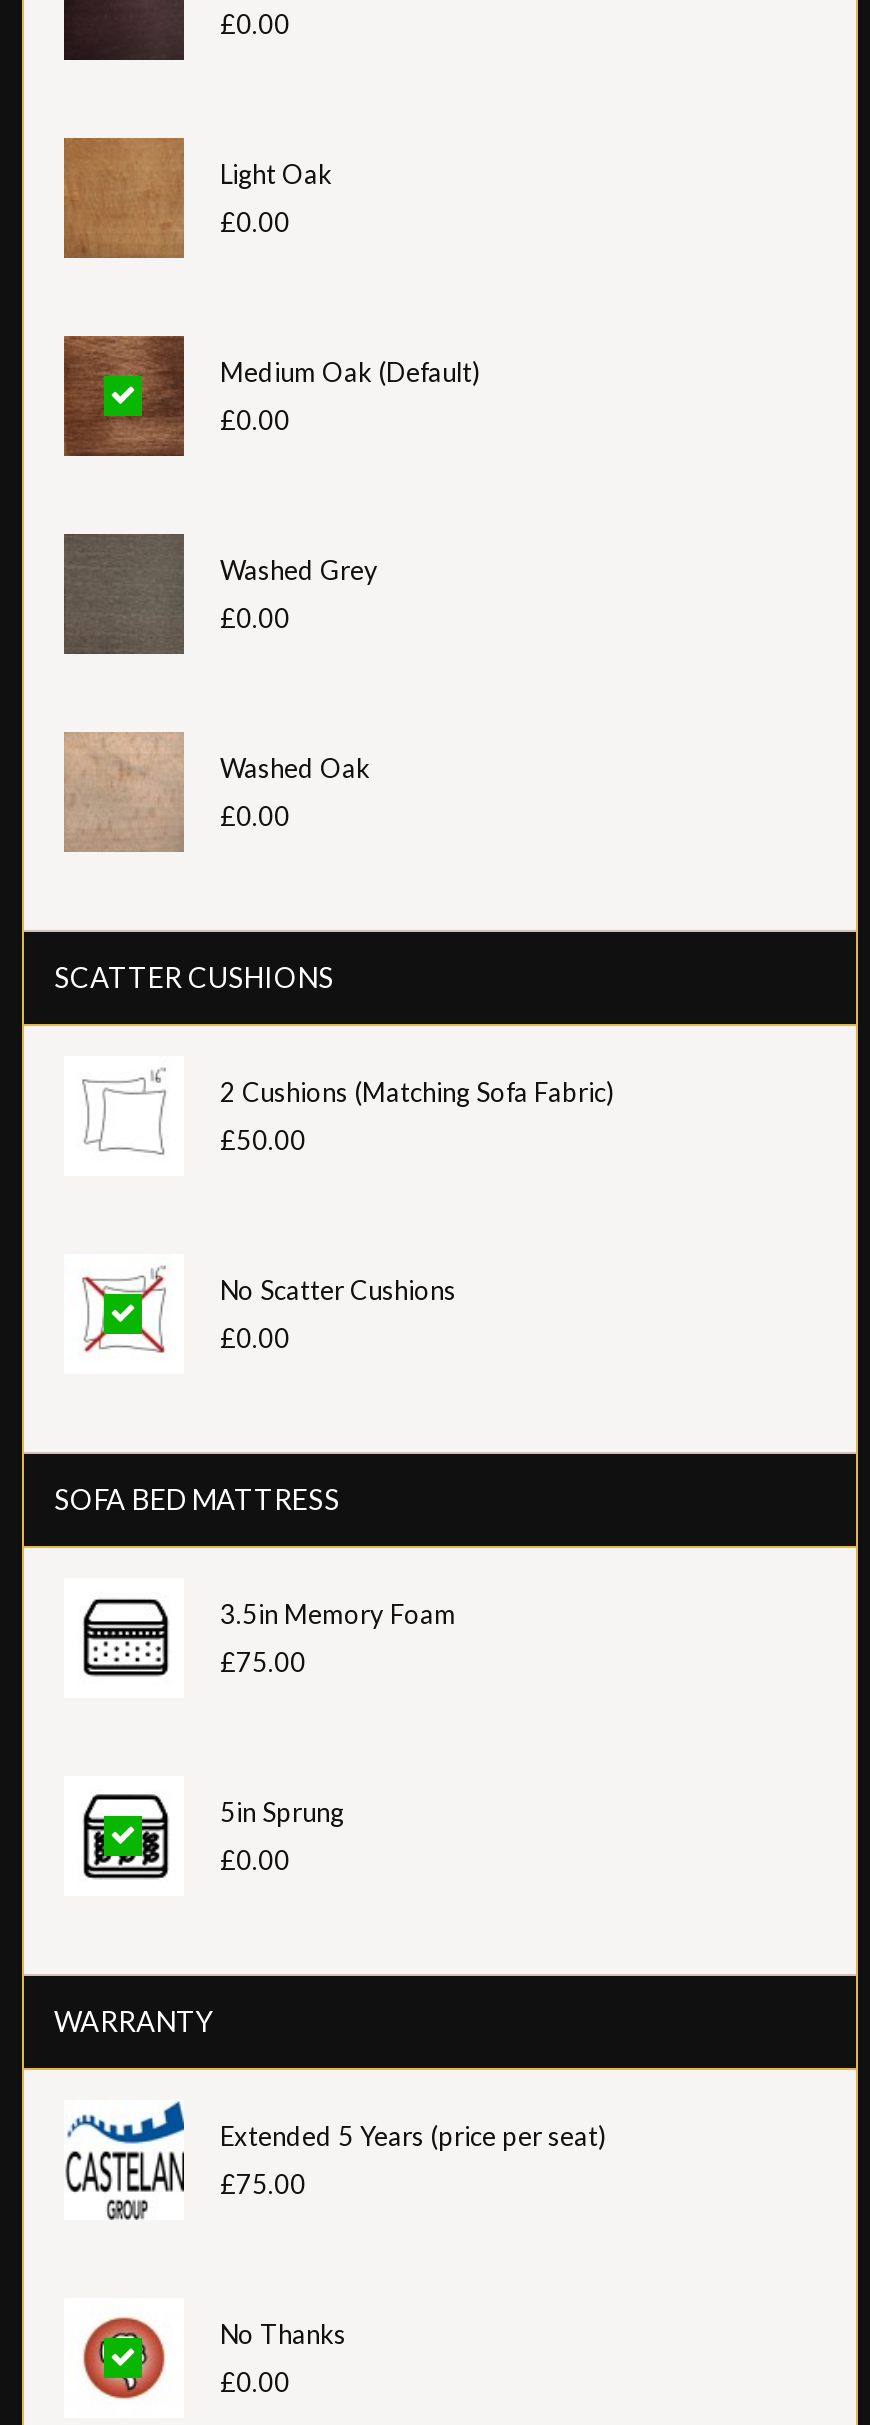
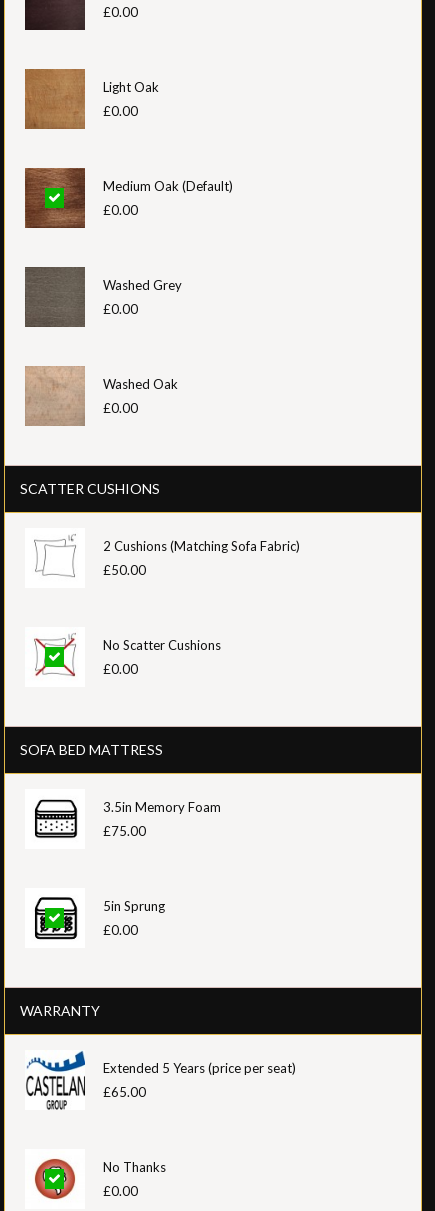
[220,2168,306,2200] £75.00 -> [103,1084,146,1100] £65.00

